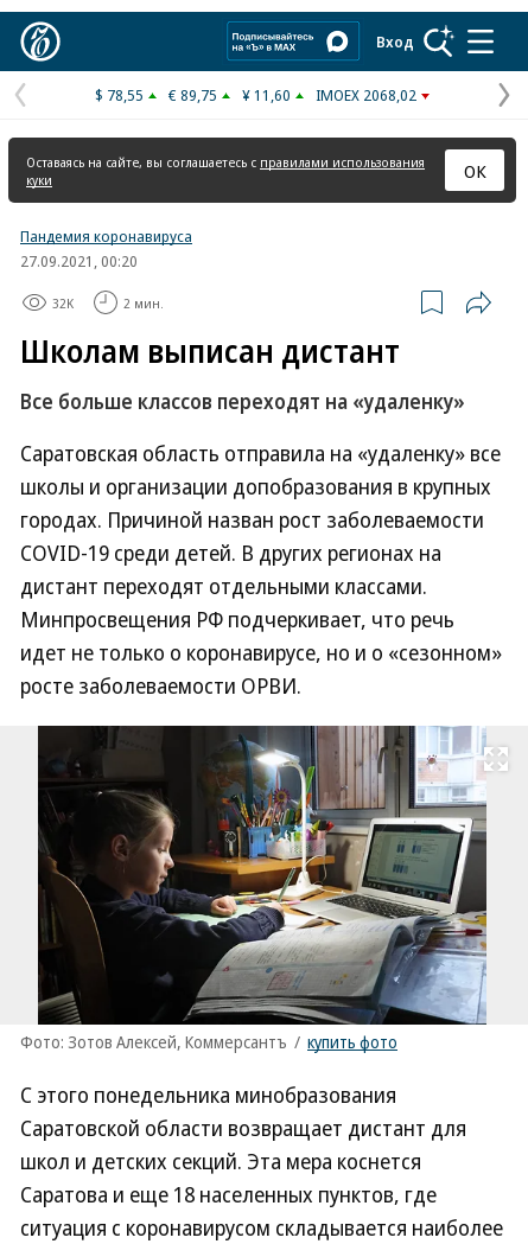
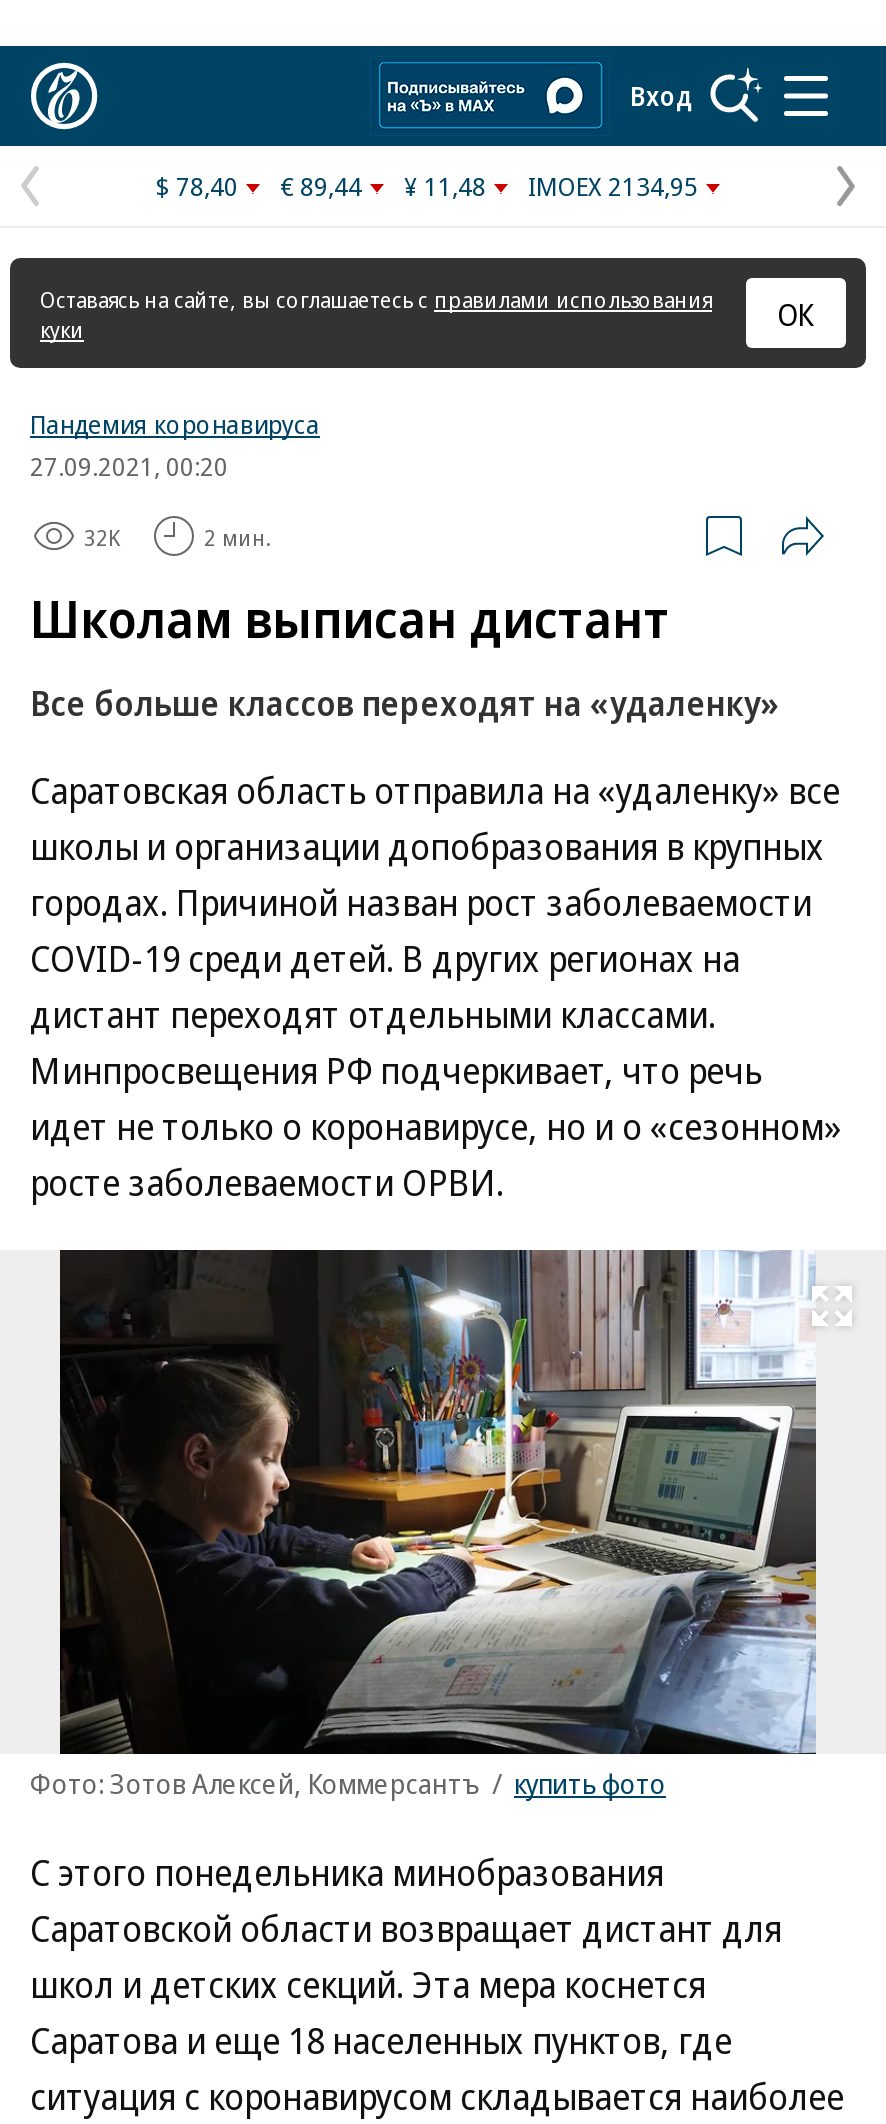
[95,84,144,106] $ 78,55 -> [156,168,238,204] $ 78,40
[168,84,217,106] € 89,75 -> [280,168,362,204] € 89,44
[242,84,291,106] ¥ 11,60 -> [404,168,486,204] ¥ 11,48
[316,84,416,106] IMOEX 2068,02 -> [528,168,698,204] IMOEX 2134,95

